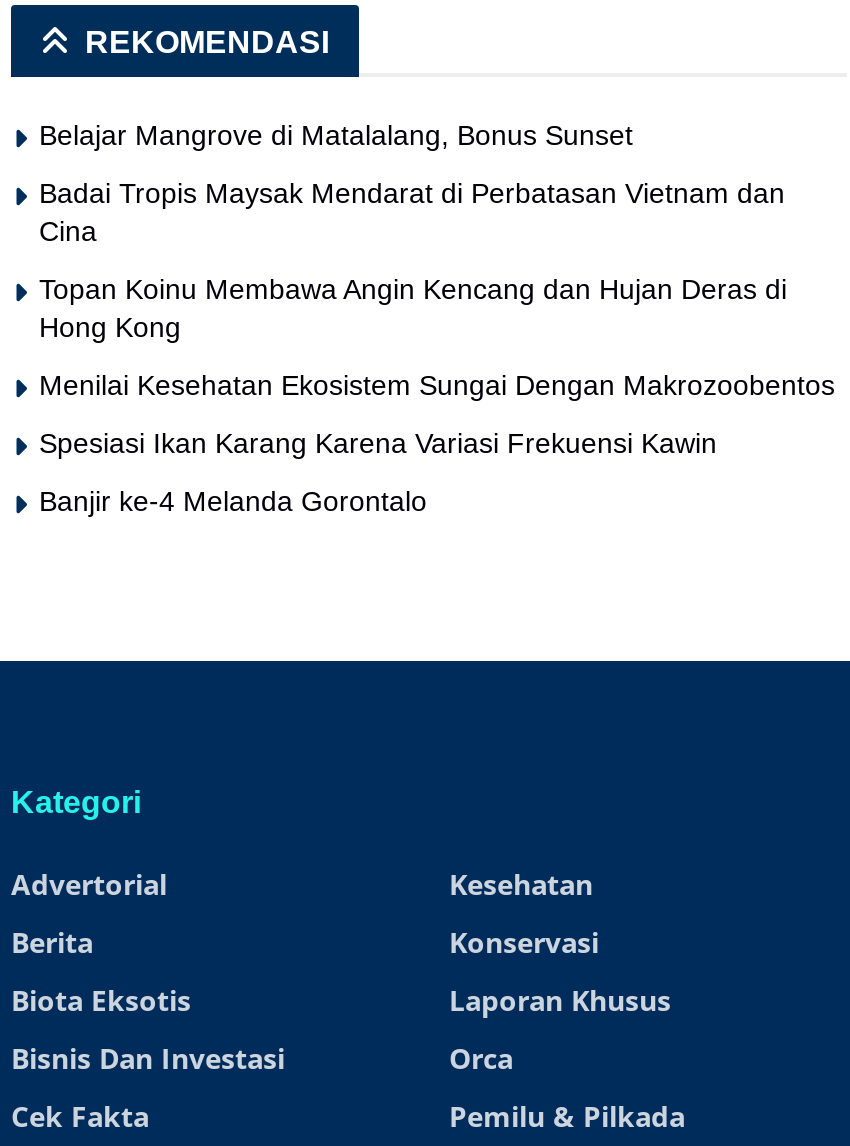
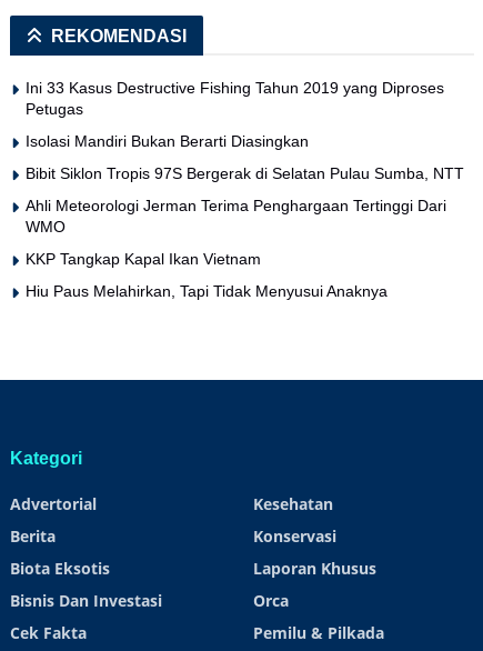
[39,119,633,151] Belajar Mangrove di Matalalang, Bonus Sunset -> [26,79,444,118] Ini 33 Kasus Destructive Fishing Tahun 2019 yang Diproses | Petugas
[39,177,785,247] Badai Tropis Maysak Mendarat di Perbatasan Vietnam dan | Cina -> [26,132,309,150] Isolasi Mandiri Bukan Berarti Diasingkan
[39,273,787,343] Topan Koinu Membawa Angin Kencang dan Hujan Deras di | Hong Kong -> [26,165,464,182] Bibit Siklon Tropis 97S Bergerak di Selatan Pulau Sumba, NTT
[39,369,835,401] Menilai Kesehatan Ekosistem Sungai Dengan Makrozoobentos -> [26,197,446,236] Ahli Meteorologi Jerman Terima Penghargaan Tertinggi Dari | WMO
[39,427,717,459] Spesiasi Ikan Karang Karena Variasi Frekuensi Kawin -> [26,250,261,268] KKP Tangkap Kapal Ikan Vietnam
[39,485,427,517] Banjir ke-4 Melanda Gorontalo -> [26,282,388,300] Hiu Paus Melahirkan, Tapi Tidak Menyusui Anaknya

